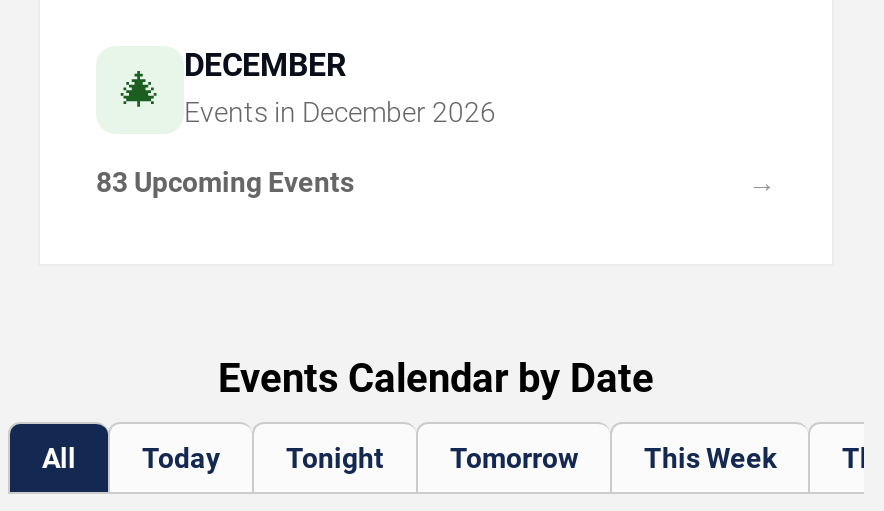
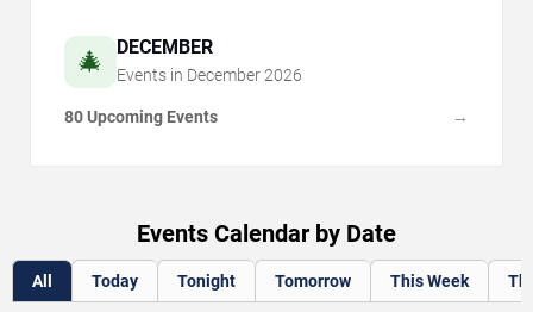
[96,165,354,197] 83 Upcoming Events -> [64,107,218,126] 80 Upcoming Events

